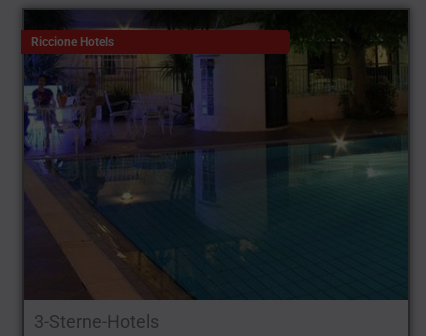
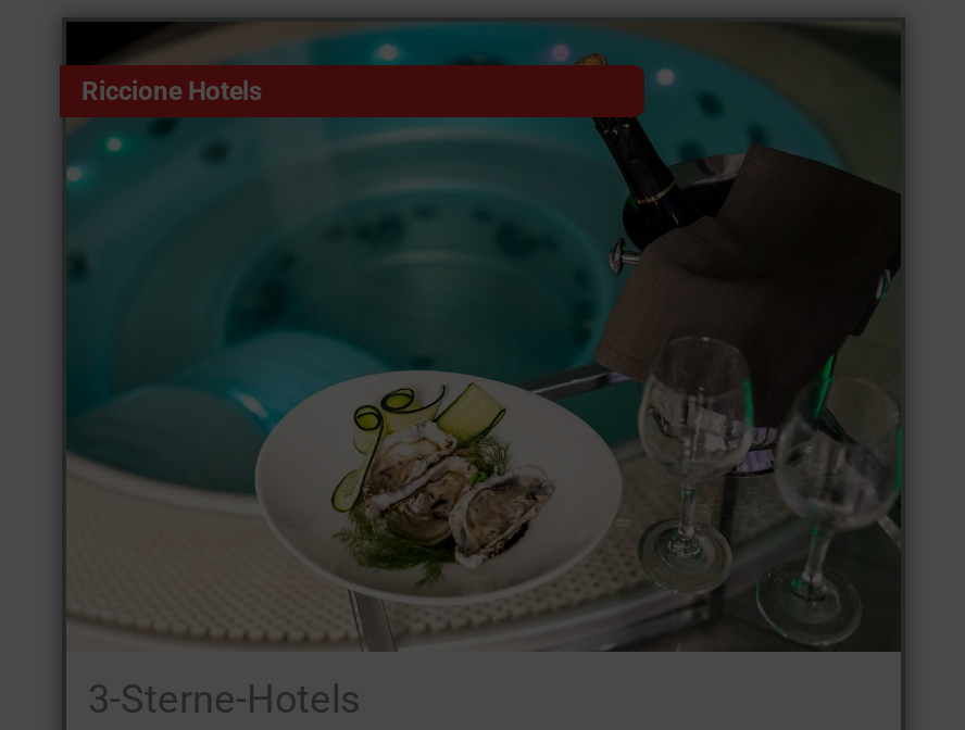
[23,9,409,301] [image] -> [64,22,901,652] [image]

